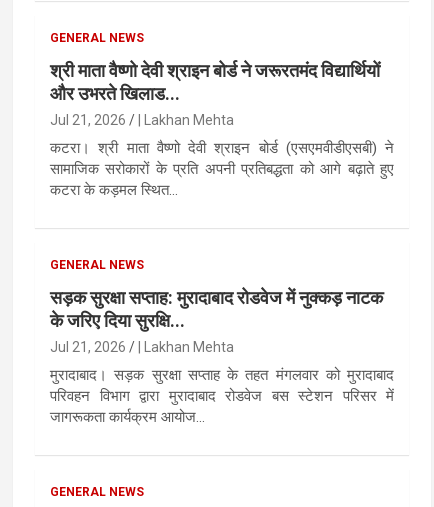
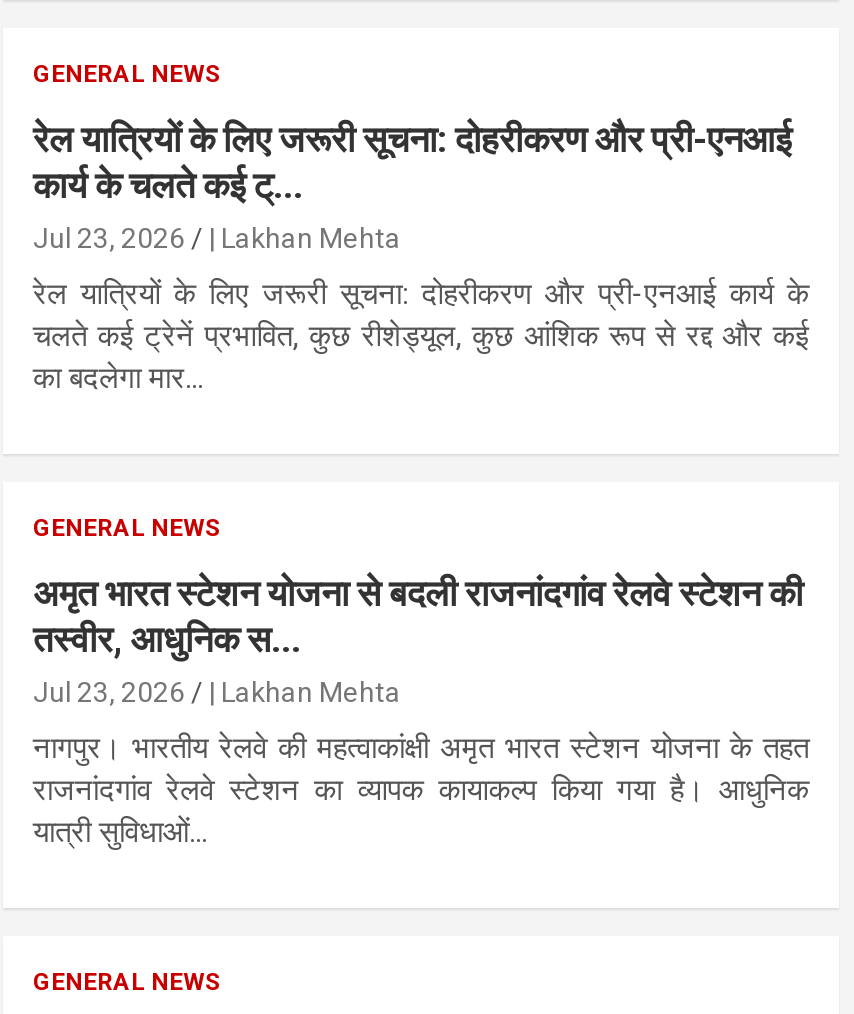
[50,59,380,127] श्री माता वैष्णो देवी श्राइन बोर्ड ने जरूरतमंद विद्यार्थियों | और उभरते खिलाड... | Jul 21, 2026 -> [33,119,791,255] रेल यात्रियों के लिए जरूरी सूचना: दोहरीकरण और प्री-एनआई | कार्य के चलते कई ट्... | Jul 23, 2026
[50,138,394,198] कटरा। श्री माता वैष्णो देवी श्राइन बोर्ड (एसएमवीडीएसबी) ने | सामाजिक सरोकारों के प्रति अपनी प्रतिबद्धता को आगे बढ़ाते हुए | कटरा के कड़मल स्थित... -> [33,277,809,397] रेल यात्रियों के लिए जरूरी सूचना: दोहरीकरण और प्री-एनआई कार्य के | चलते कई ट्रेनें प्रभावित, कुछ रीशेड्यूल, कुछ आंशिक रूप से रद्द और कई | का बदलेगा मार...
[50,286,383,354] सड़क सुरक्षा सप्ताह: मुरादाबाद रोडवेज में नुक्कड़ नाटक | के जरिए दिया सुरक्षि... | Jul 21, 2026 -> [33,573,803,709] अमृत भारत स्टेशन योजना से बदली राजनांदगांव रेलवे स्टेशन की | तस्वीर, आधुनिक स... | Jul 23, 2026
[50,365,394,425] मुरादाबाद। सड़क सुरक्षा सप्ताह के तहत मंगलवार को मुरादाबाद | परिवहन विभाग द्वारा मुरादाबाद रोडवेज बस स्टेशन परिसर में | जागरूकता कार्यक्रम आयोज... -> [33,731,809,851] नागपुर। भारतीय रेलवे की महत्वाकांक्षी अमृत भारत स्टेशन योजना के तहत | राजनांदगांव रेलवे स्टेशन का व्यापक कायाकल्प किया गया है। आधुनिक | यात्री सुविधाओं...

